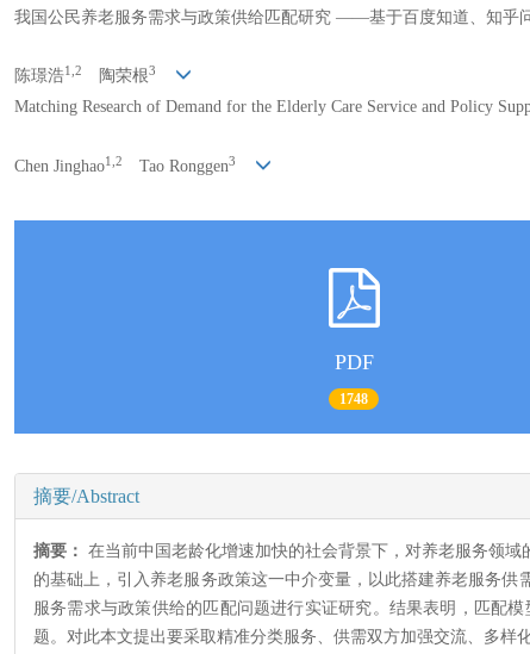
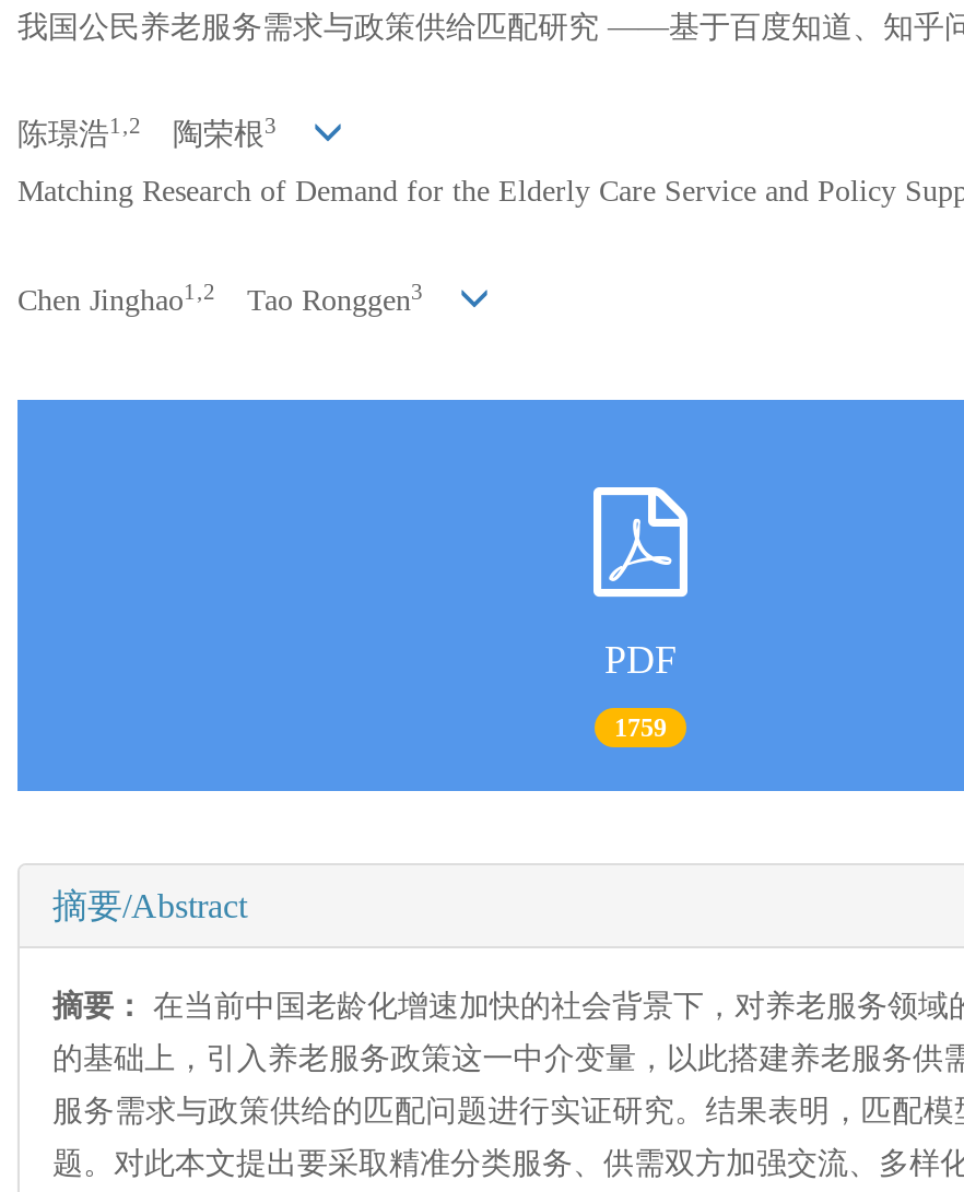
[339,390,368,407] 1748 -> [614,712,667,742] 1759

